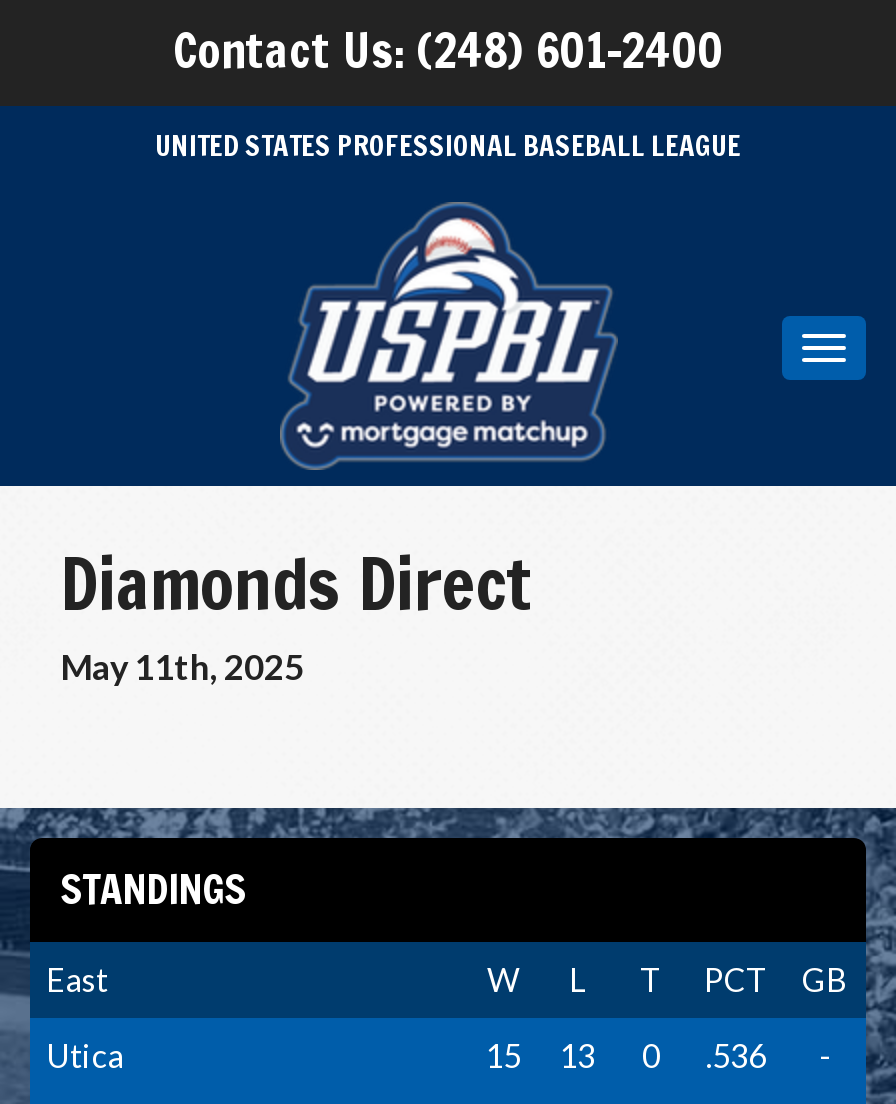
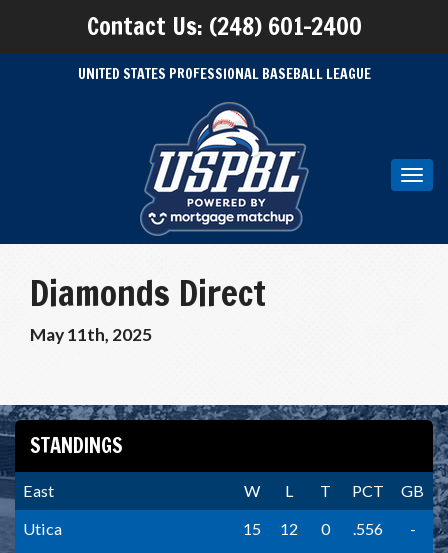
[559,1036,595,1074] 13 -> [279,519,297,538] 12
[706,1036,766,1074] .536 -> [353,519,383,538] .556

